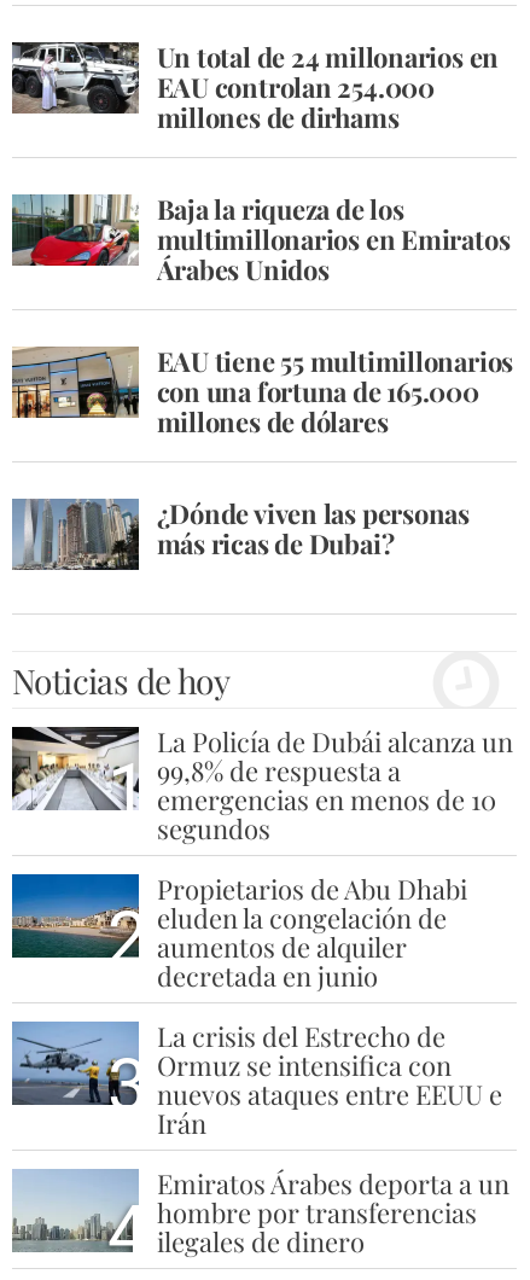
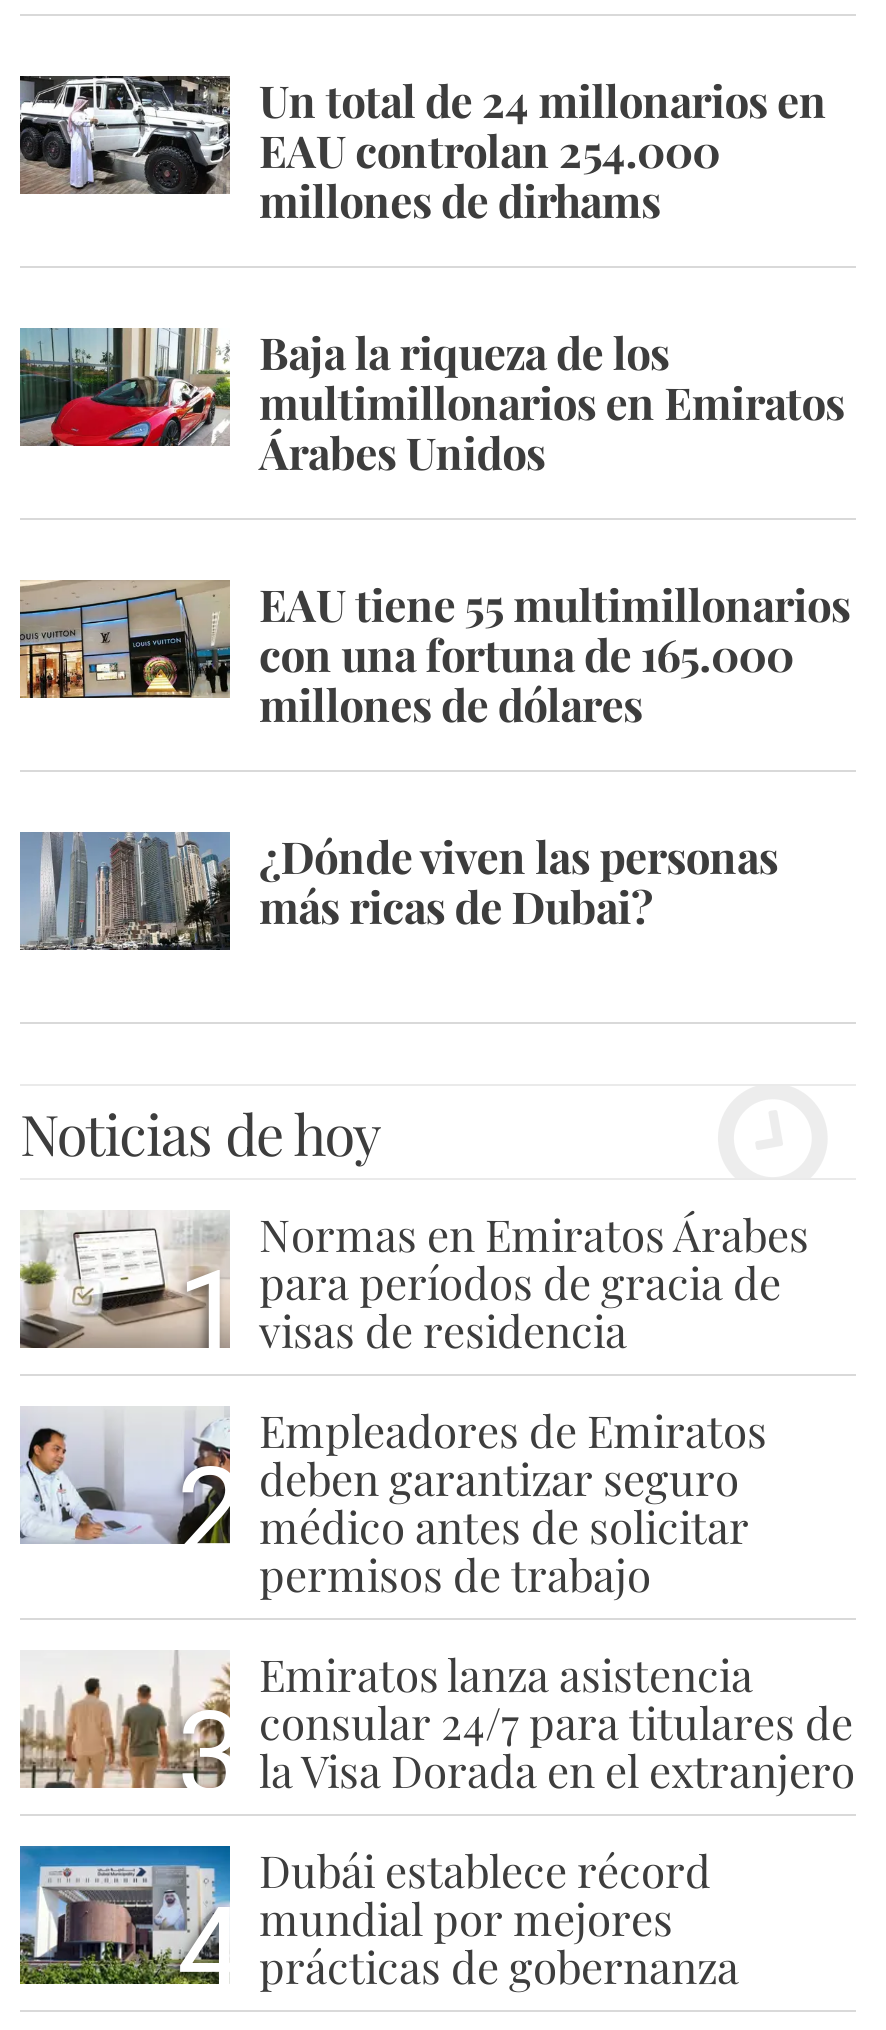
[11,723,512,846] [image] | La Policía de Dubái alcanza un | 99,8% de respuesta a | emergencias en menos de 10 | segundos -> [18,1204,809,1360] [image] | Normas en Emiratos Árabes | para períodos de gracia de | visas de residencia
[11,871,467,994] [image] | Propietarios de Abu Dhabi | eluden la congelación de | aumentos de alquiler | decretada en junio -> [18,1400,767,1604] [image] | Empleadores de Emiratos | deben garantizar seguro | médico antes de solicitar | permisos de trabajo
[11,1018,502,1141] [image] | La crisis del Estrecho de | Ormuz se intensifica con | nuevos ataques entre EEUU e | Irán -> [18,1644,855,1800] [image] | Emiratos lanza asistencia | consular 24/7 para titulares de | la Visa Dorada en el extranjero
[12,1165,509,1259] [image] | Emiratos Árabes deporta a un | hombre por transferencias | ilegales de dinero -> [18,1840,739,1996] [image] | Dubái establece récord | mundial por mejores | prácticas de gobernanza

